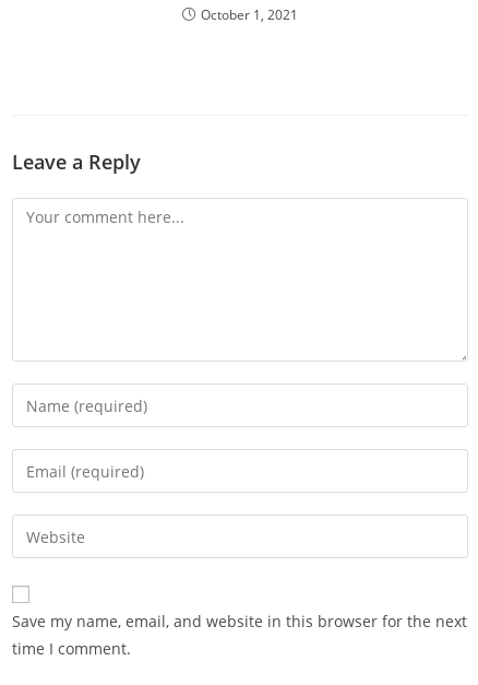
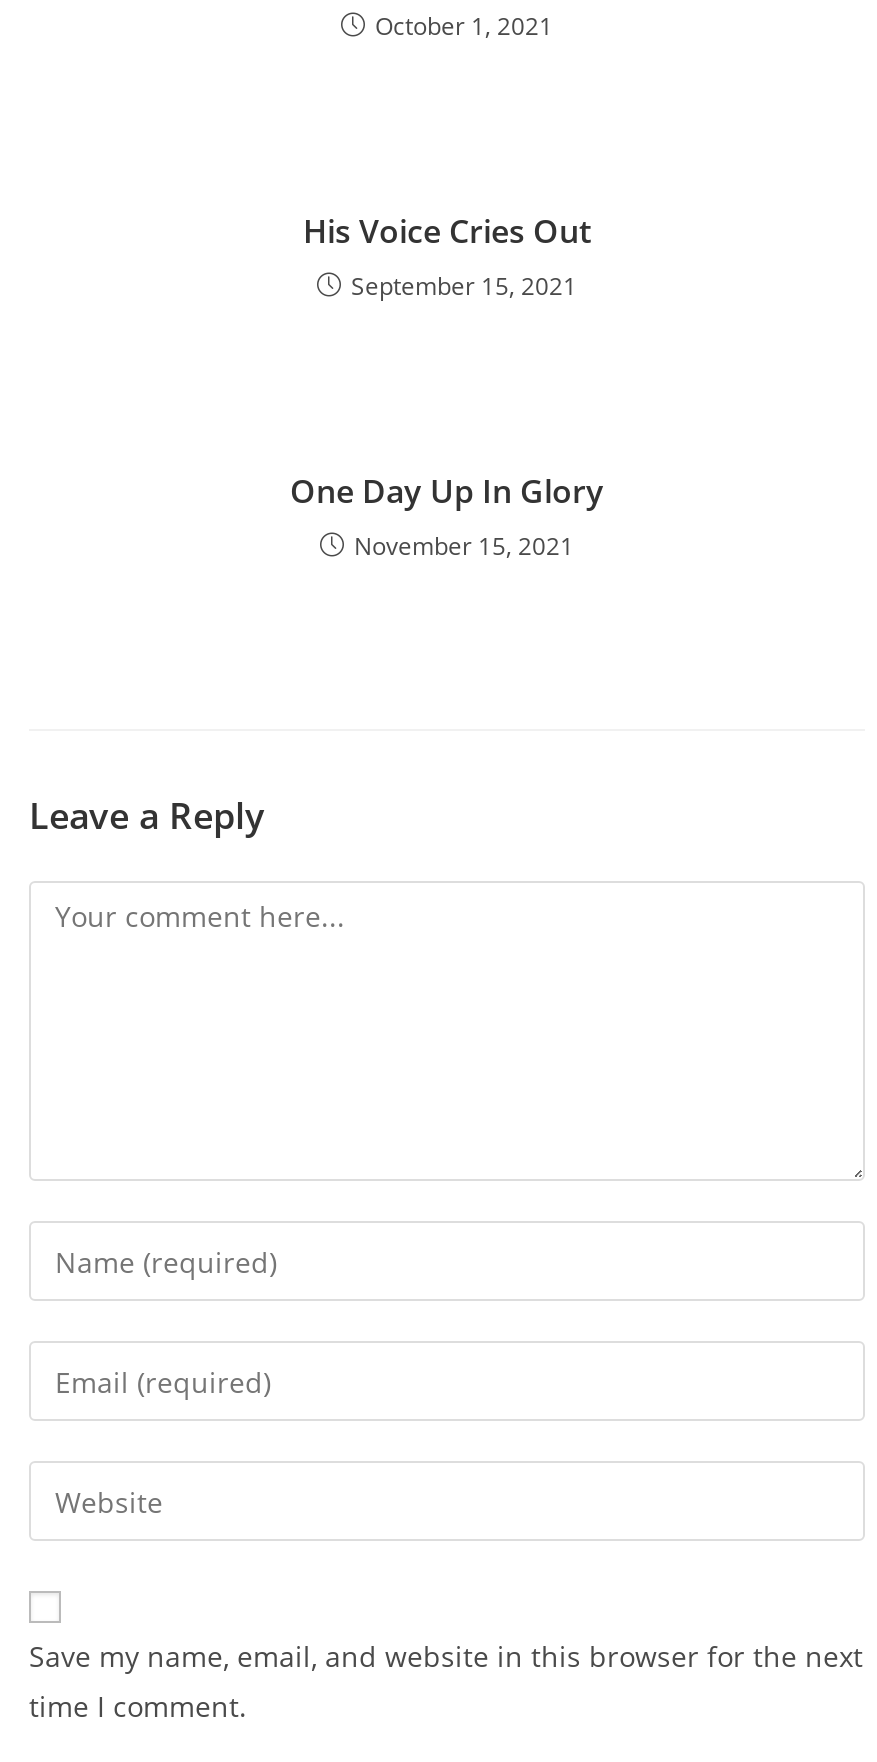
none -> [290,469,604,563] One Day Up In Glory | November 15, 2021
none -> [303,209,591,303] His Voice Cries Out | September 15, 2021

